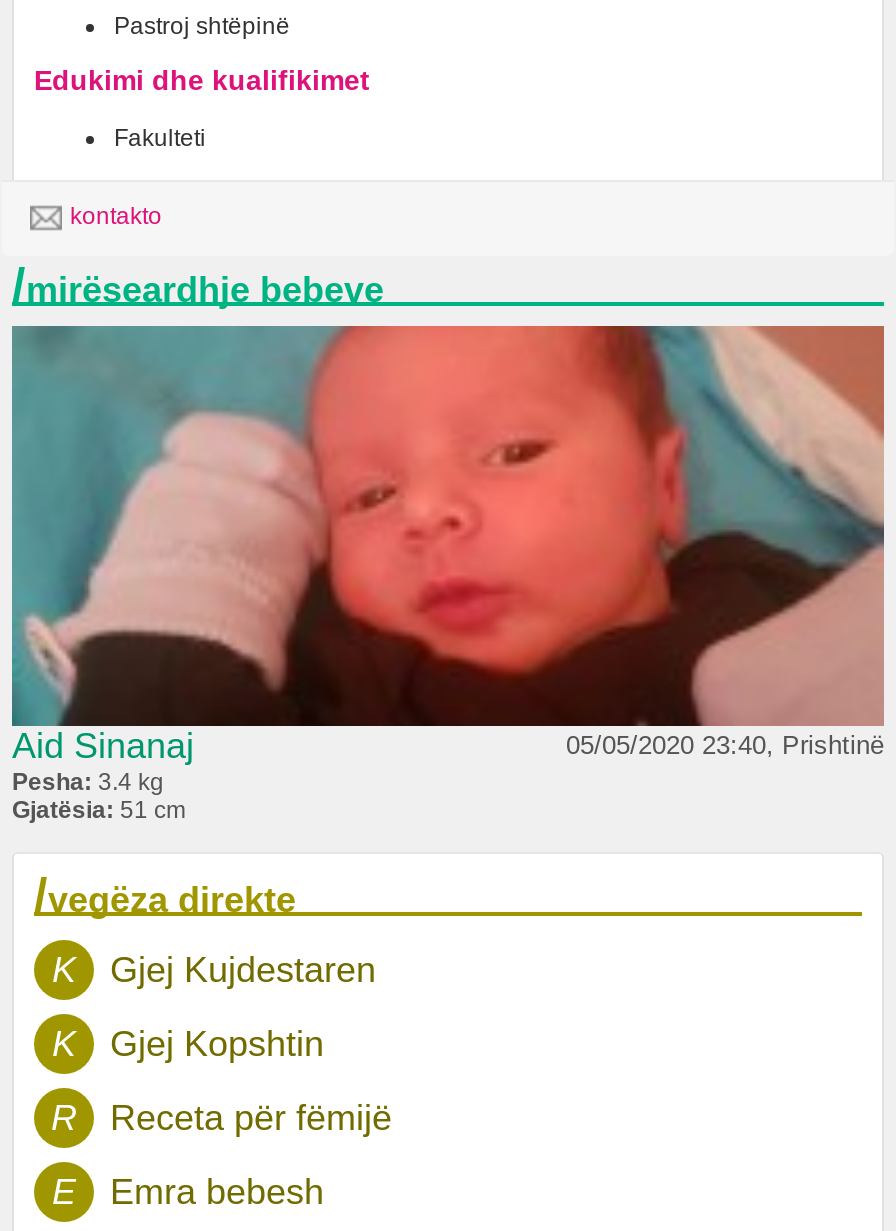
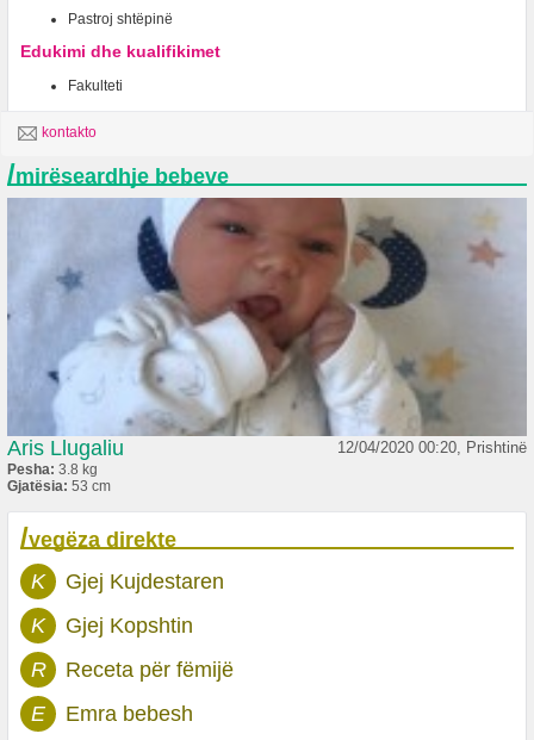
[12,324,886,824] [image] | Aid Sinanaj | 05/05/2020 23:40, Prishtinë | Pesha: 3.4 kg | Gjatësia: 51 cm -> [7,197,527,495] [image] | Aris Llugaliu | 12/04/2020 00:20, Prishtinë | Pesha: 3.8 kg | Gjatësia: 53 cm

